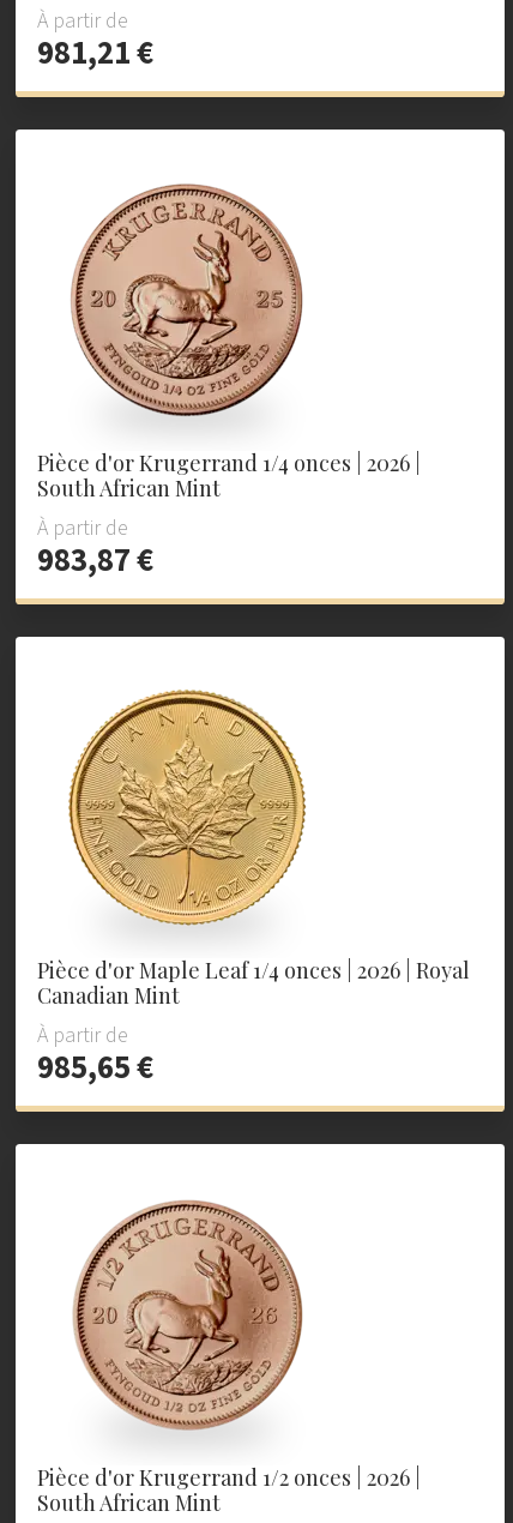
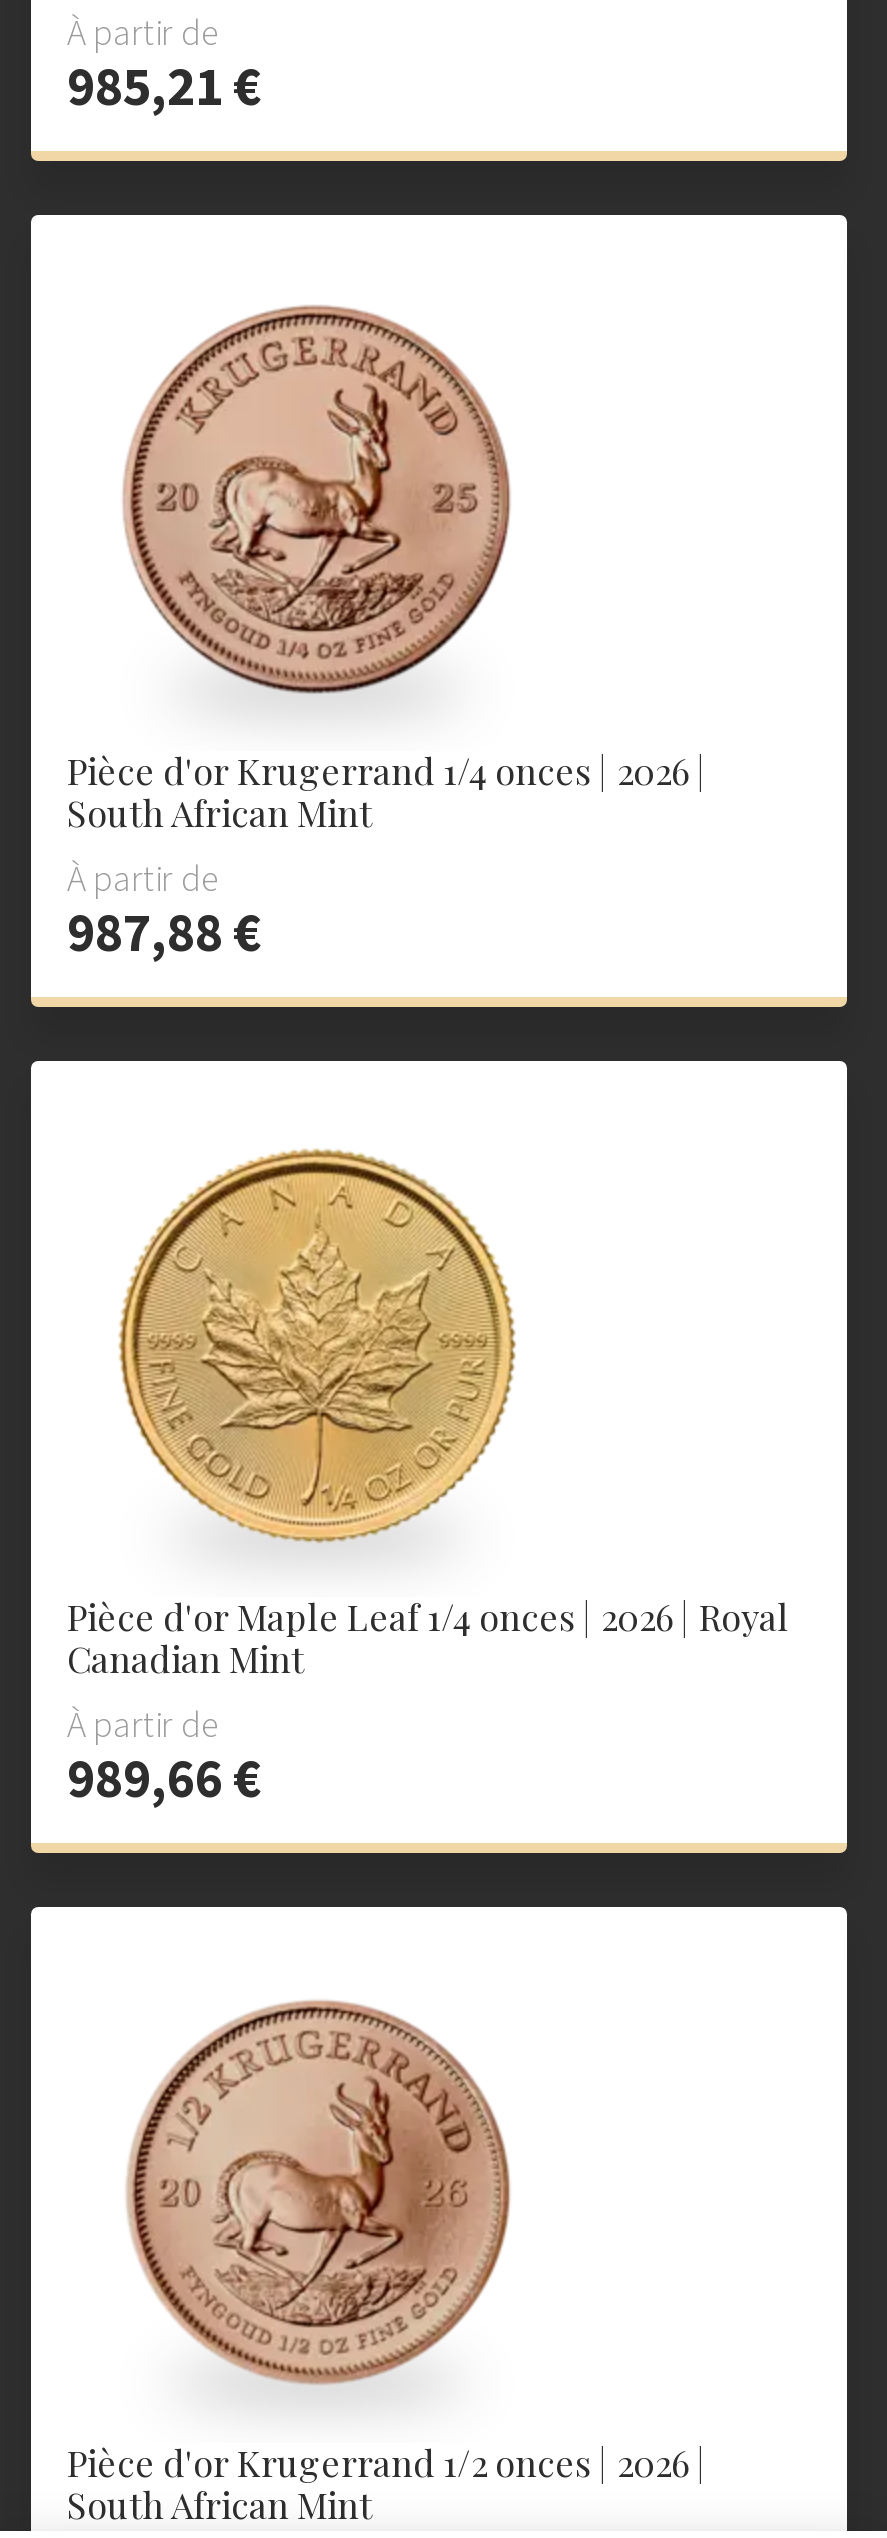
[37,30,153,77] 981,21 € -> [67,49,261,127] 985,21 €
[37,537,153,584] 983,87 € -> [67,895,261,973] 987,88 €
[37,1045,153,1091] 985,65 € -> [67,1741,261,1819] 989,66 €

